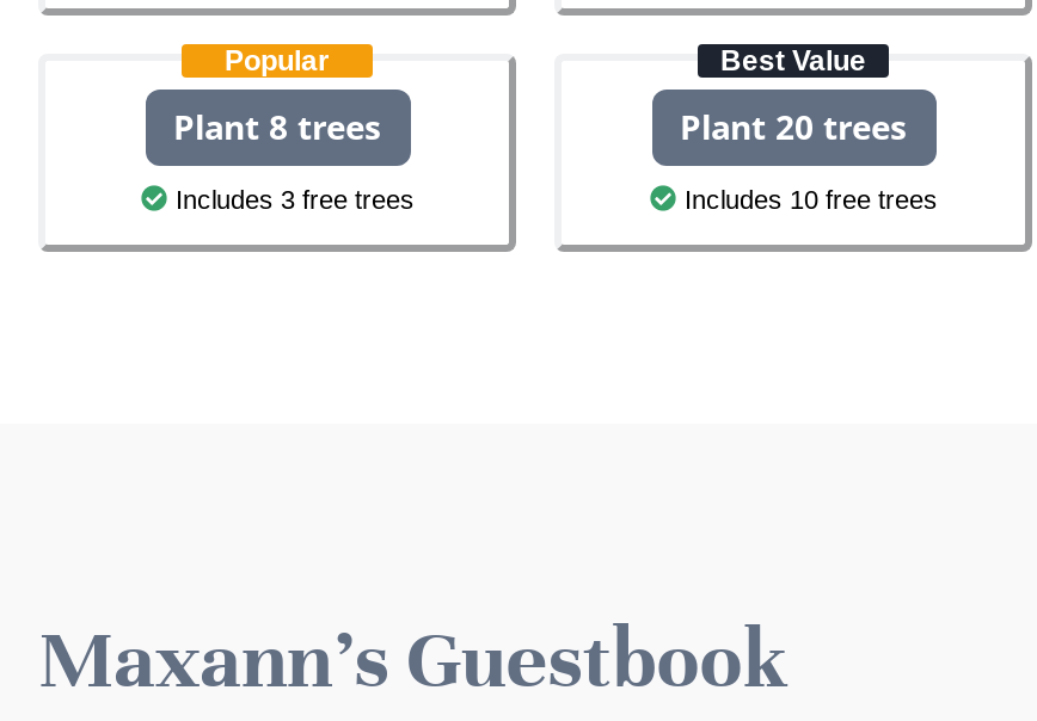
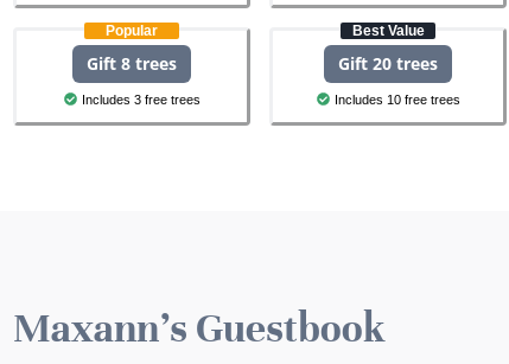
[173,103,381,148] Plant 8 trees -> [87,52,177,74] Gift 8 trees
[680,103,907,148] Plant 20 trees -> [338,52,438,74] Gift 20 trees

